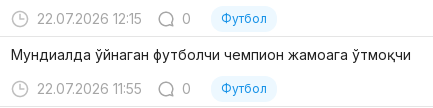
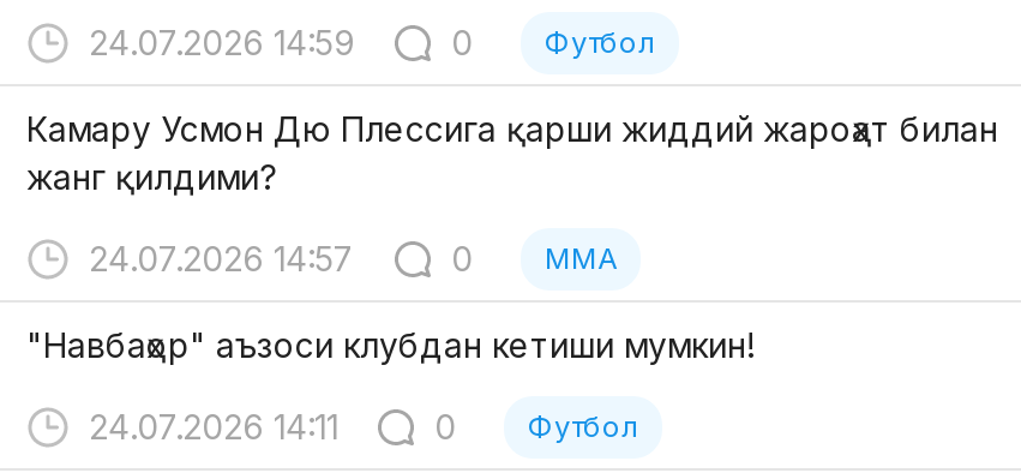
[37,10,142,27] 22.07.2026 12:15 -> [89,22,355,63] 24.07.2026 14:59
[11,46,411,97] Мундиалда ўйнаган футболчи чемпион жамоага ўтмоқчи | 22.07.2026 11:55 -> [26,107,998,447] Камару Усмон Дю Плессига қарши жиддий жароҳат билан | жанг қилдими? | 24.07.2026 14:57 | 0 | MMA | "Навбаҳор" аъзоси клубдан кетиши мумкин! | 24.07.2026 14:11

